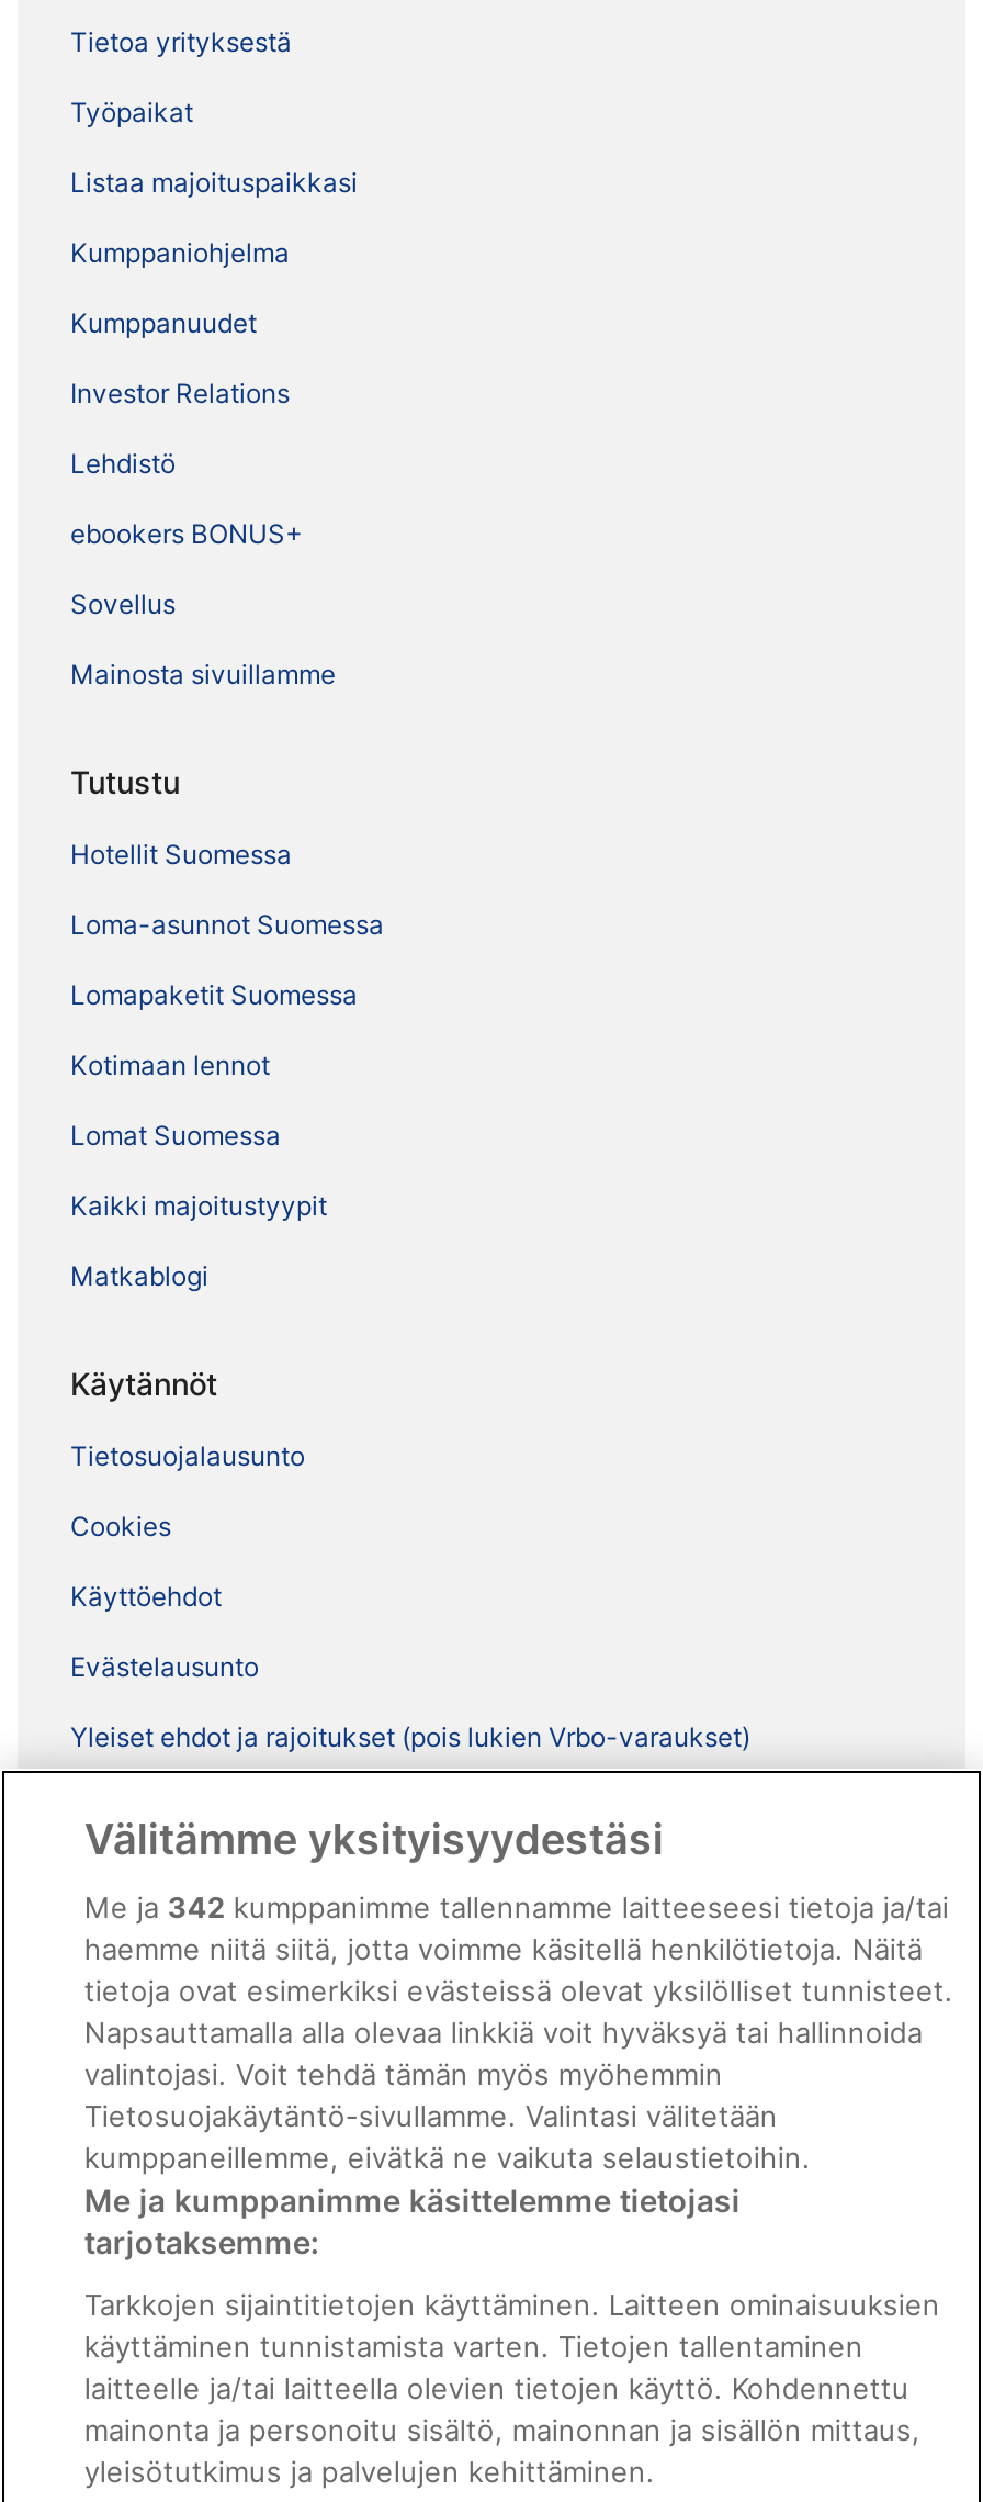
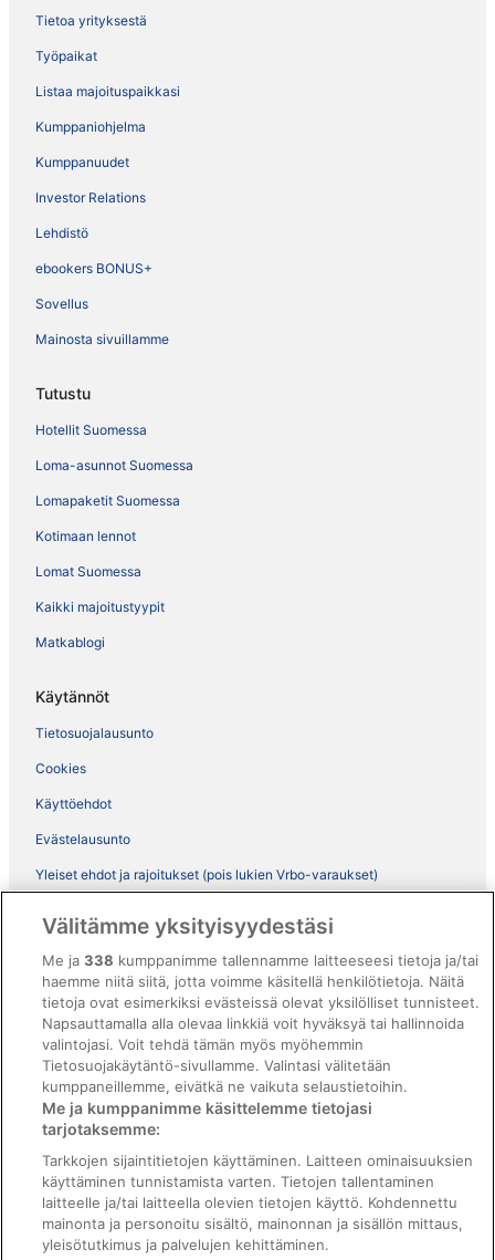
[84,1889,949,1925] Me ja 342 kumppanimme tallennamme laitteeseesi tietoja ja/tai -> [42,951,479,969] Me ja 338 kumppanimme tallennamme laitteeseesi tietoja ja/tai

